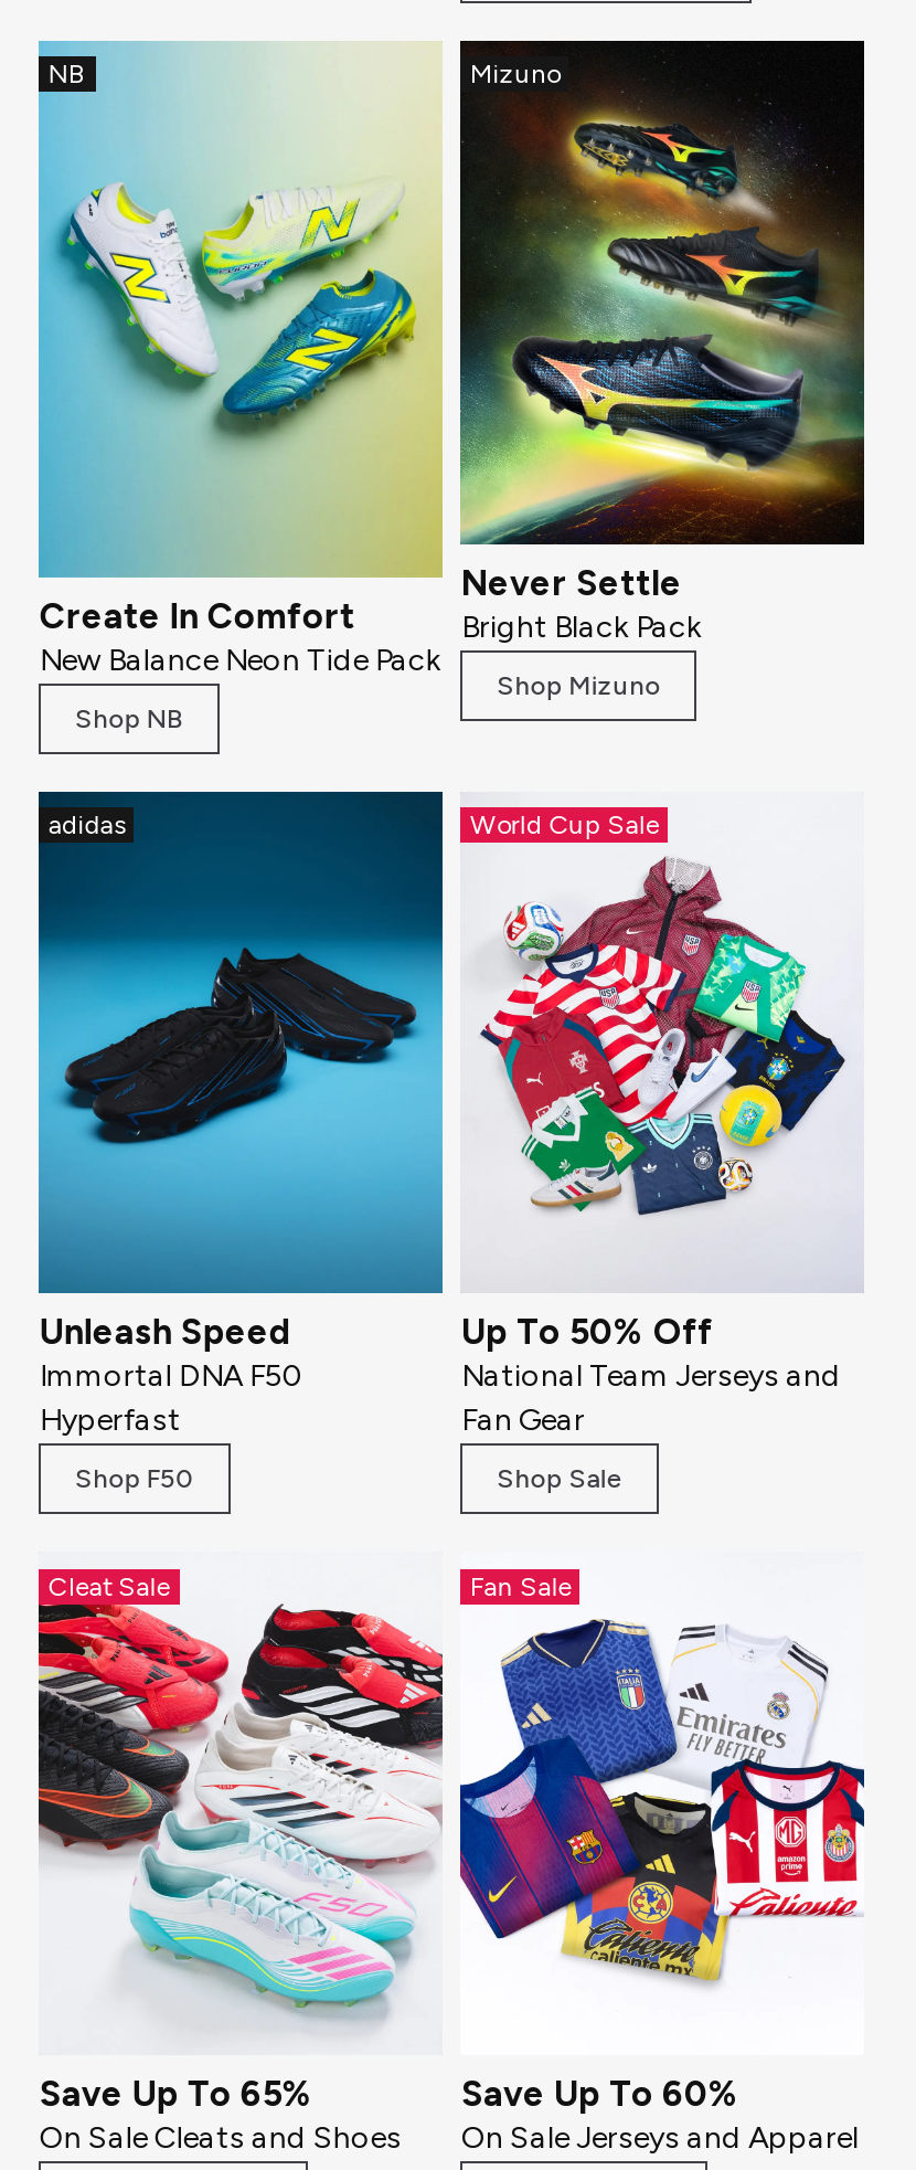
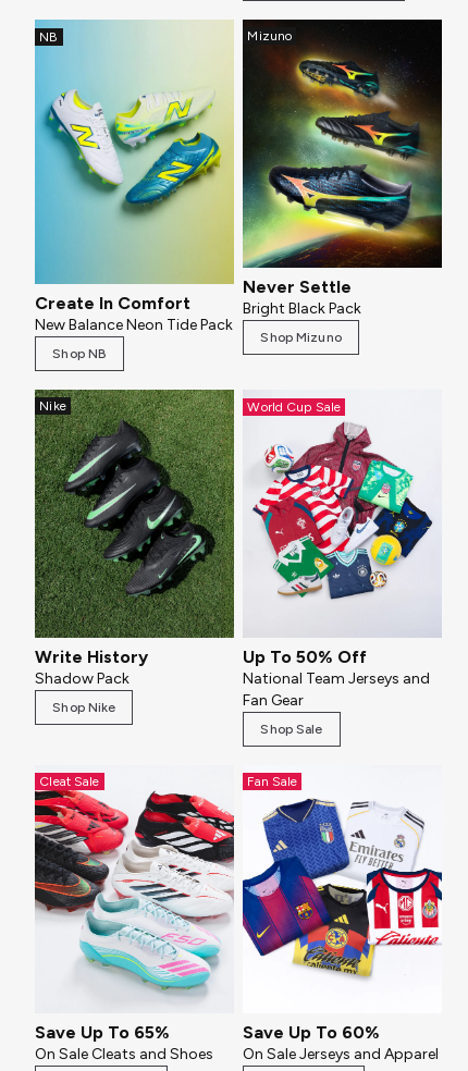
[36,788,445,1294] [image] | adidas -> [34,389,235,639] [image] | Nike
[39,1311,304,1440] Unleash Speed | Immortal DNA F50 | Hyperfast -> [35,646,148,688] Write History | Shadow Pack
[75,1464,196,1495] Shop F50 -> [53,700,116,715] Shop Nike

